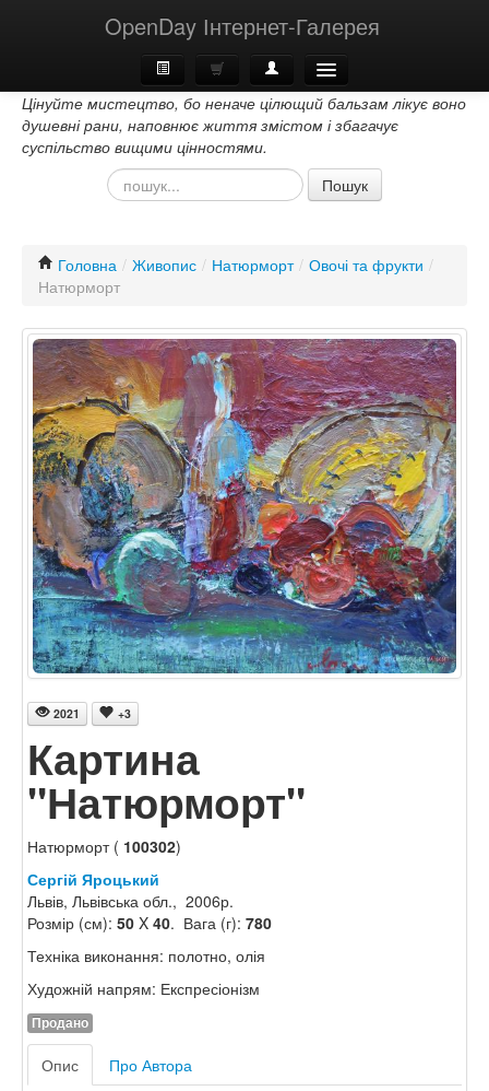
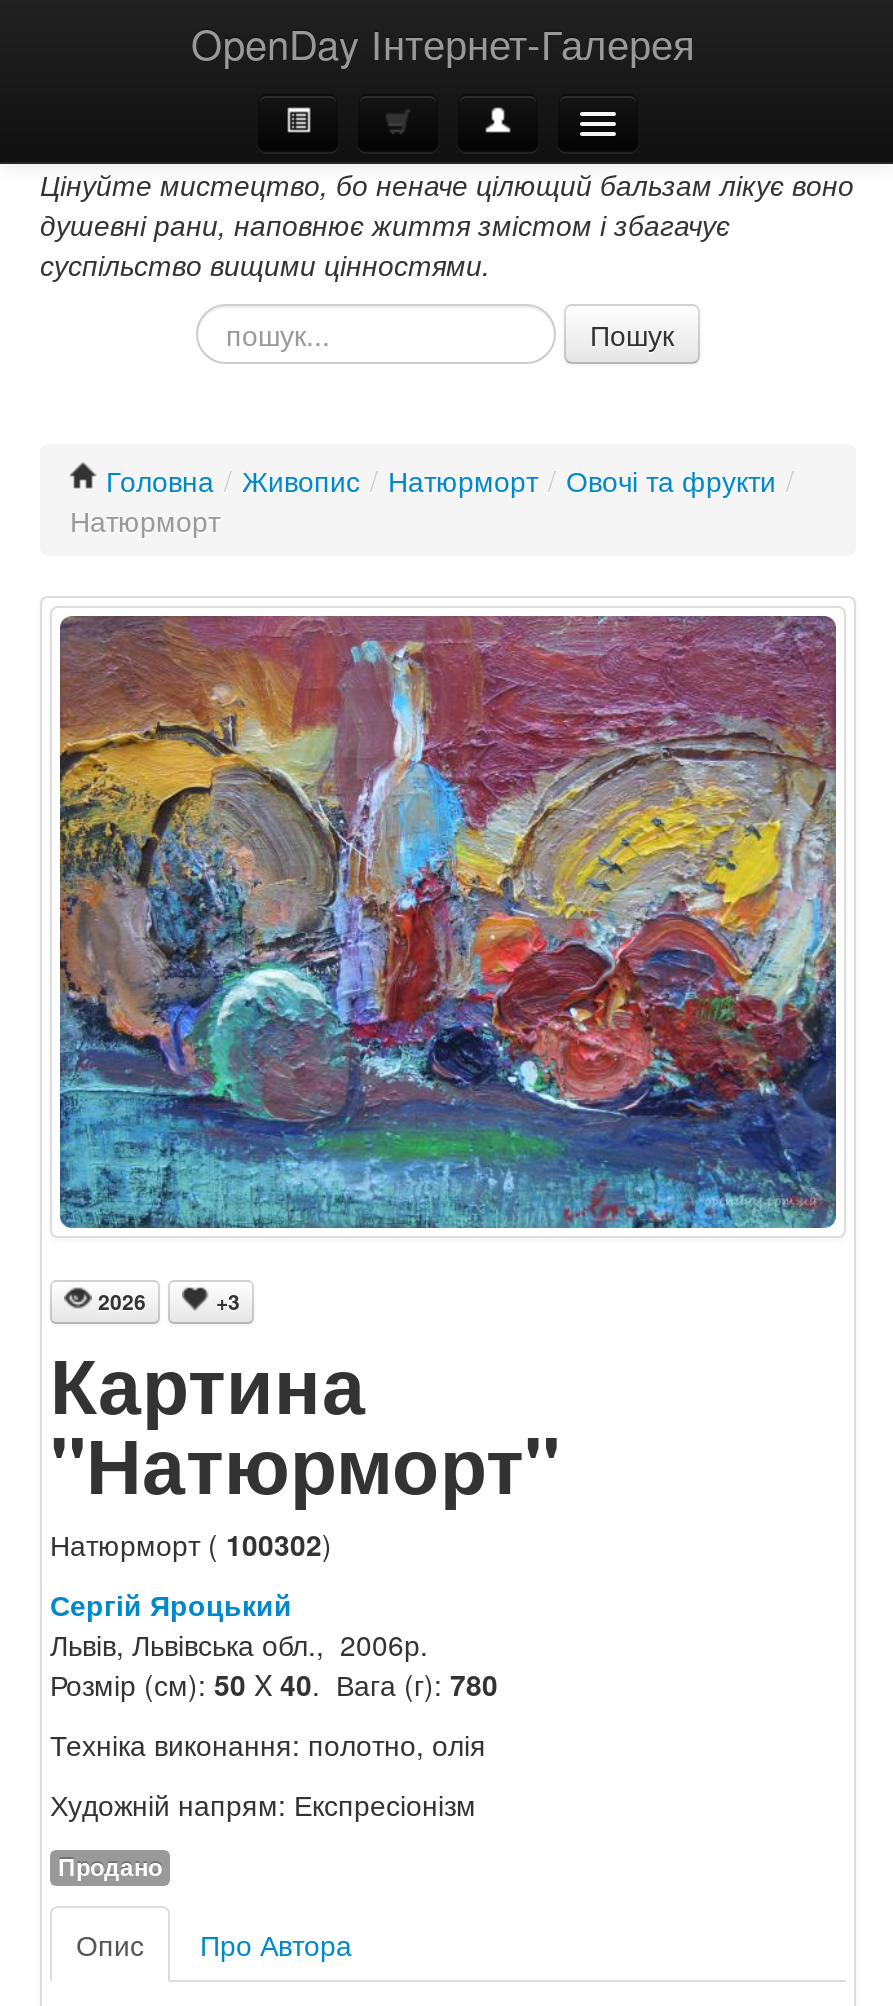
[53,705,80,722] 2021 -> [98,1286,146,1316] 2026

